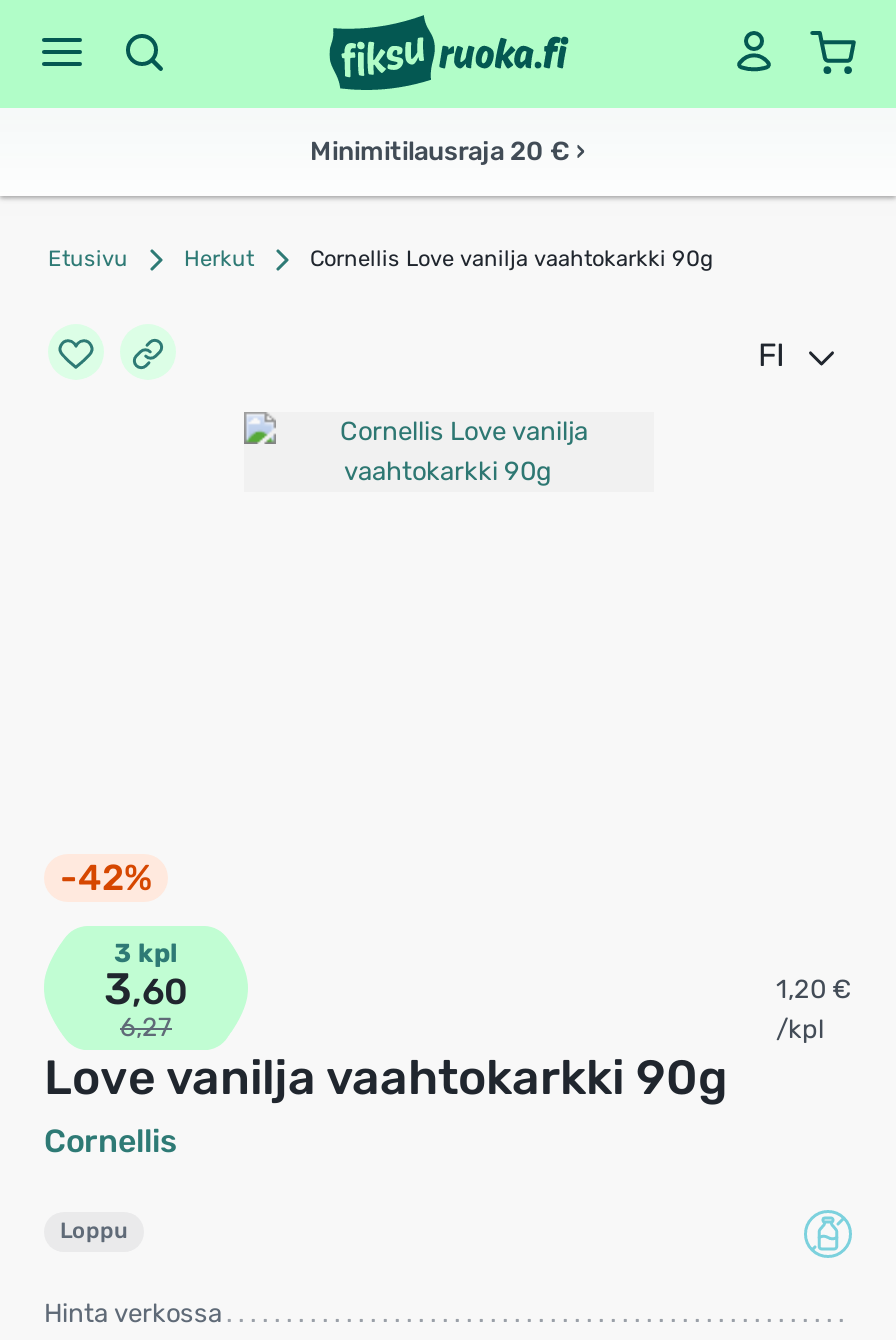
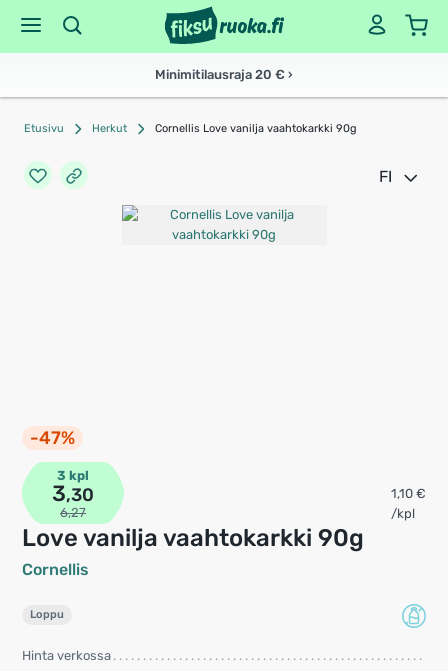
[60,856,152,900] -42% -> [30,427,75,449] -47%
[104,961,188,1015] 3,60 -> [52,479,94,506] 3,30
[776,974,852,1004] 1,20 € -> [391,486,426,501] 1,10 €

